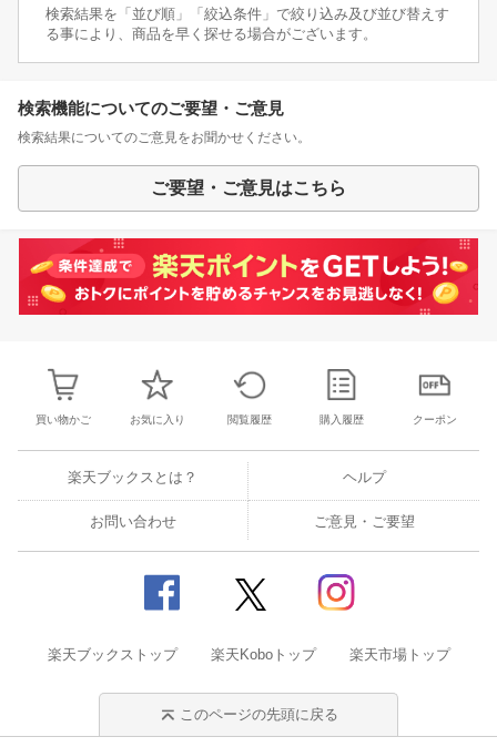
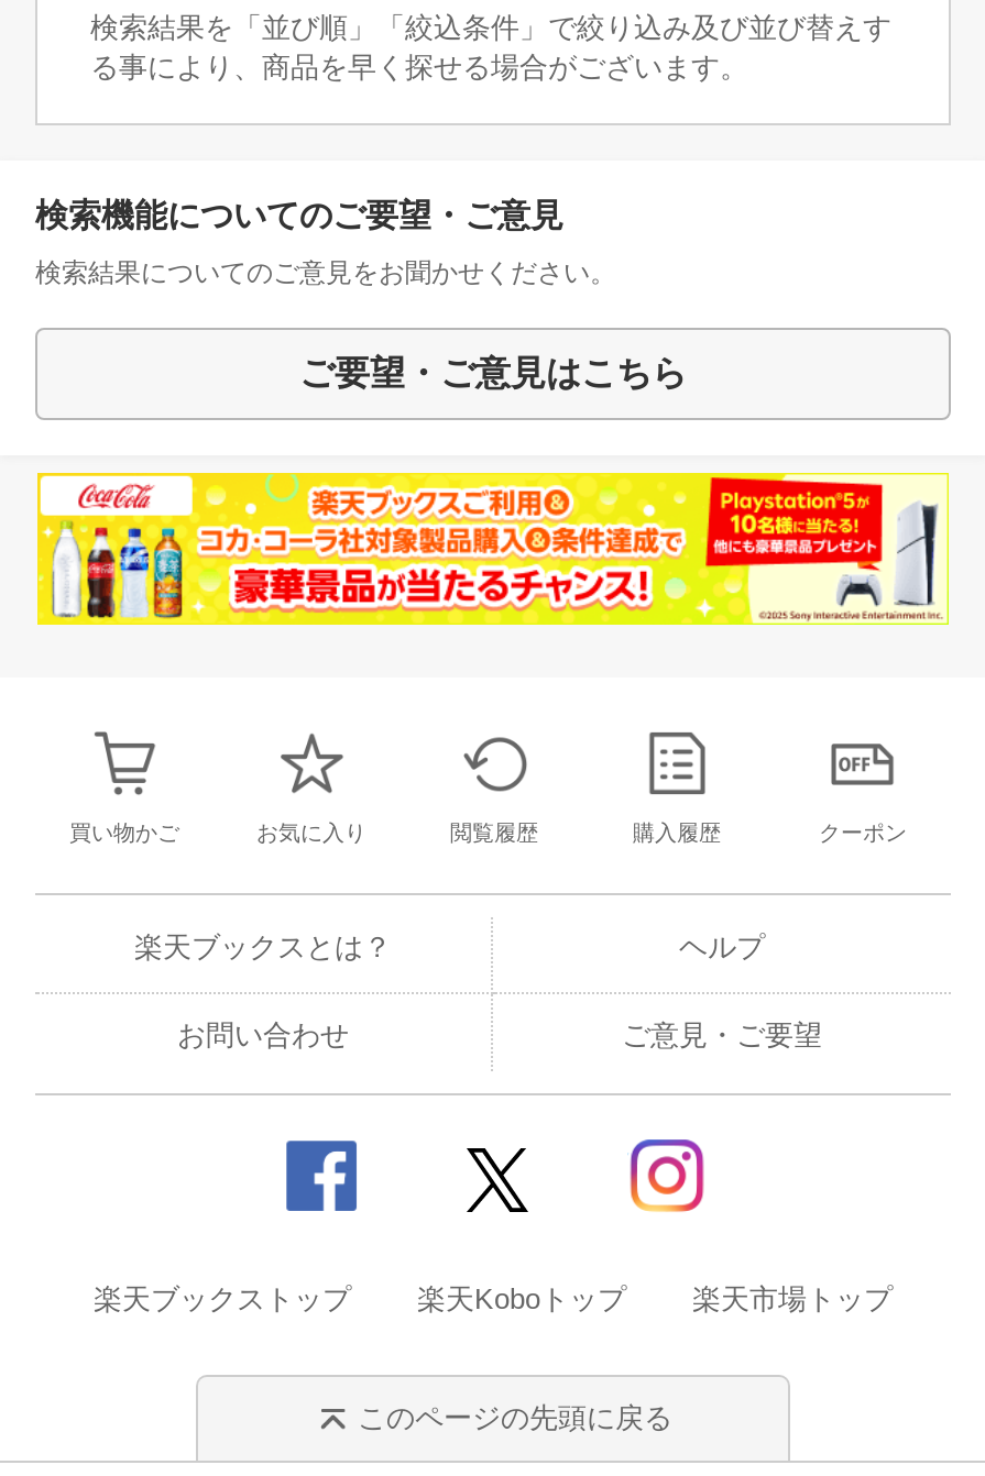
[18,237,479,316] [image] -> [35,471,951,627] [image]

